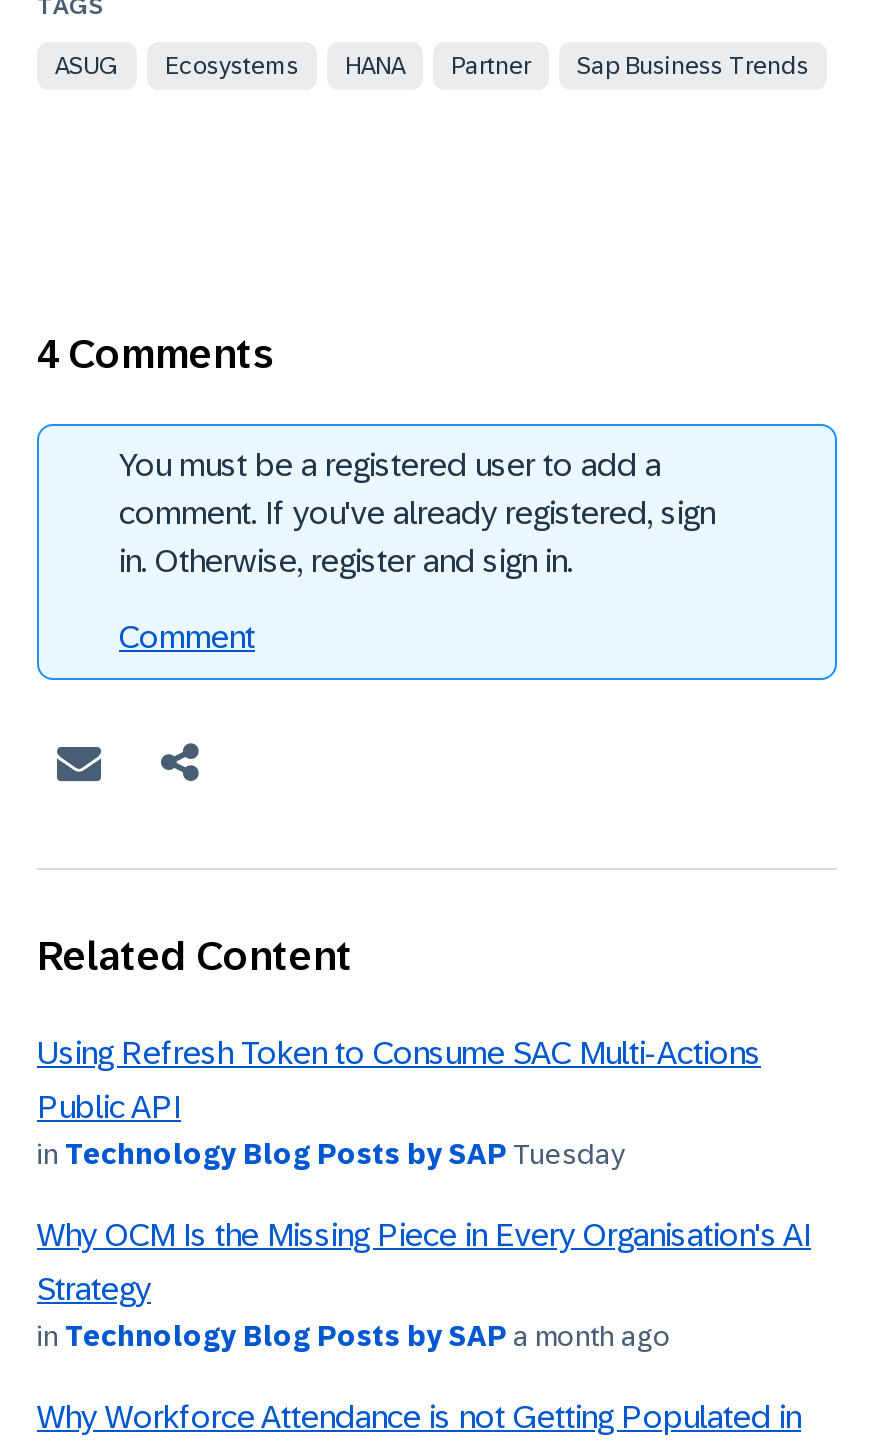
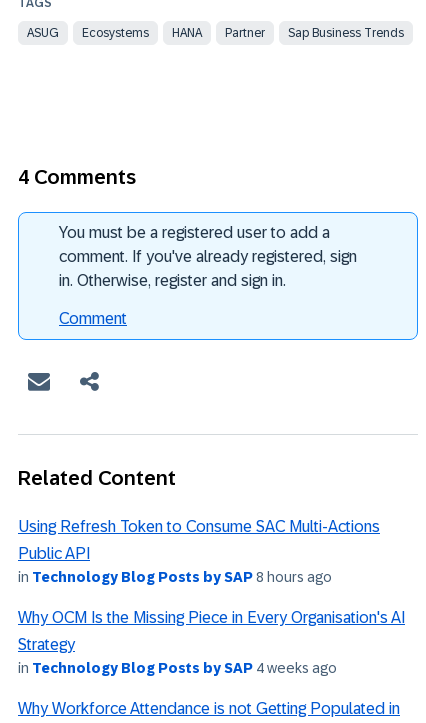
[37,1137,625,1169] in Technology Blog Posts by SAP Tuesday -> [18,568,332,584] in Technology Blog Posts by SAP 8 hours ago
[37,1319,671,1351] in Technology Blog Posts by SAP a month ago -> [18,659,337,675] in Technology Blog Posts by SAP 4 weeks ago

